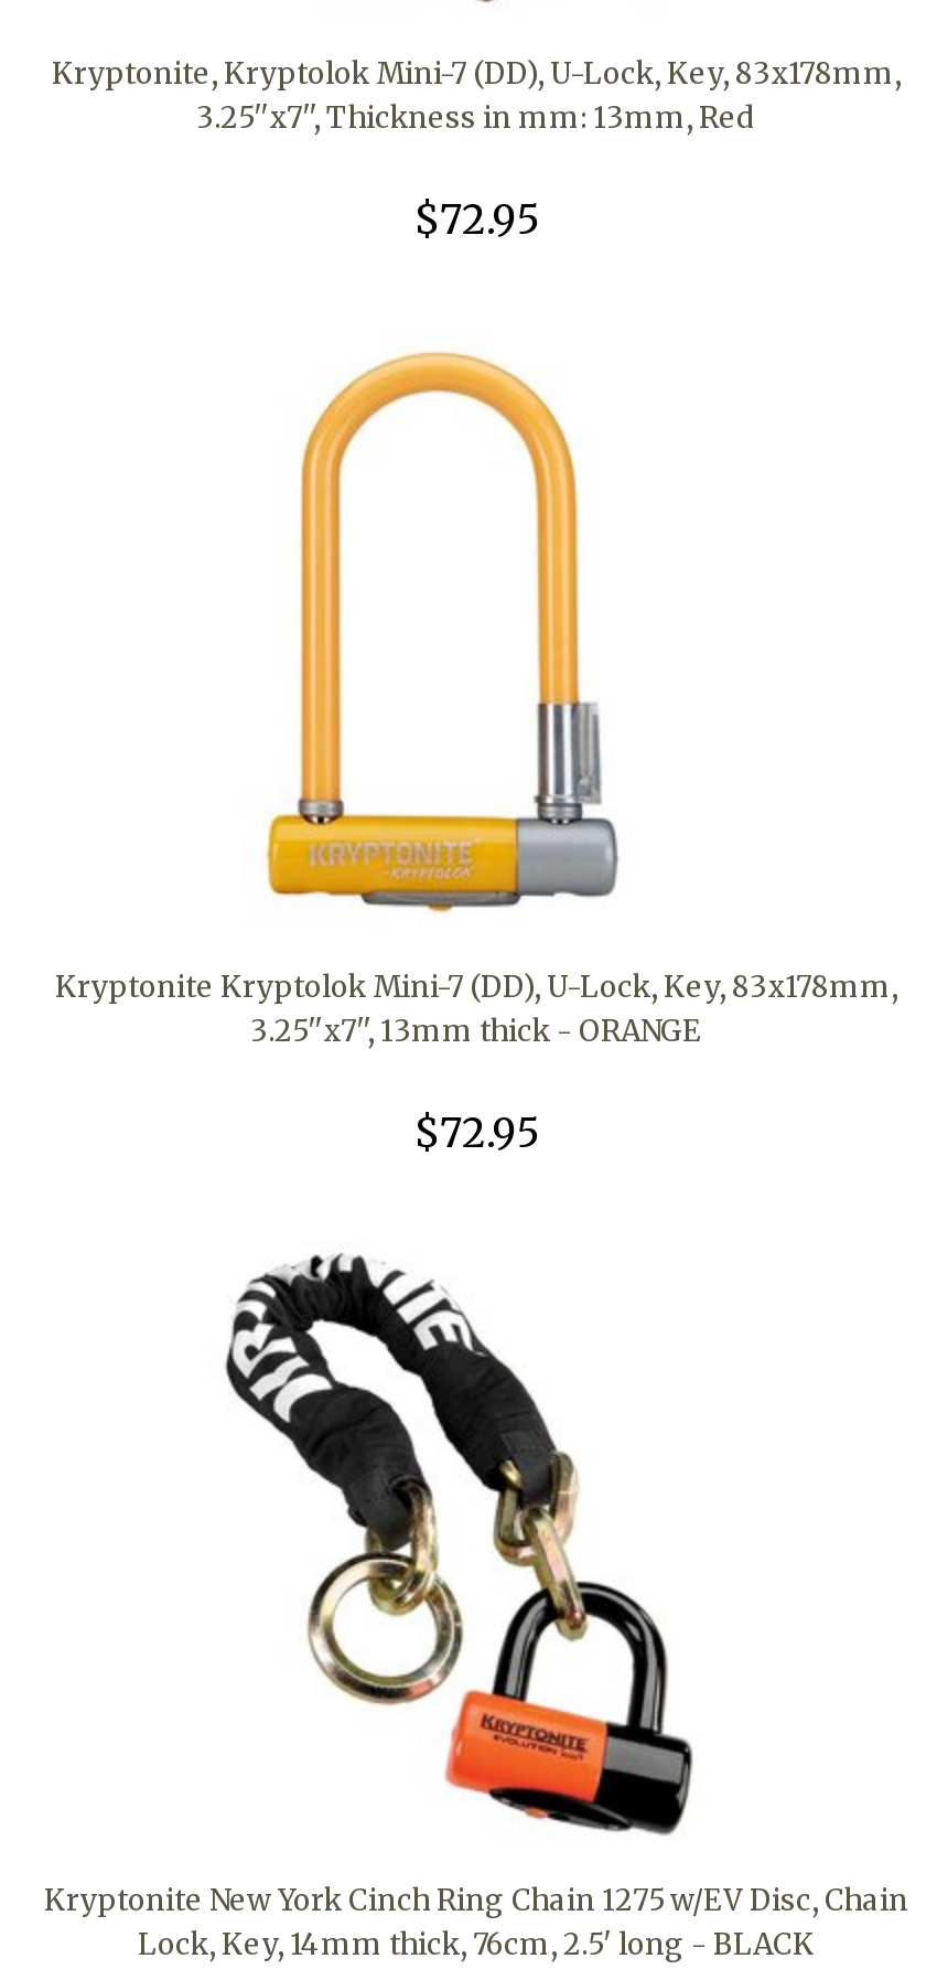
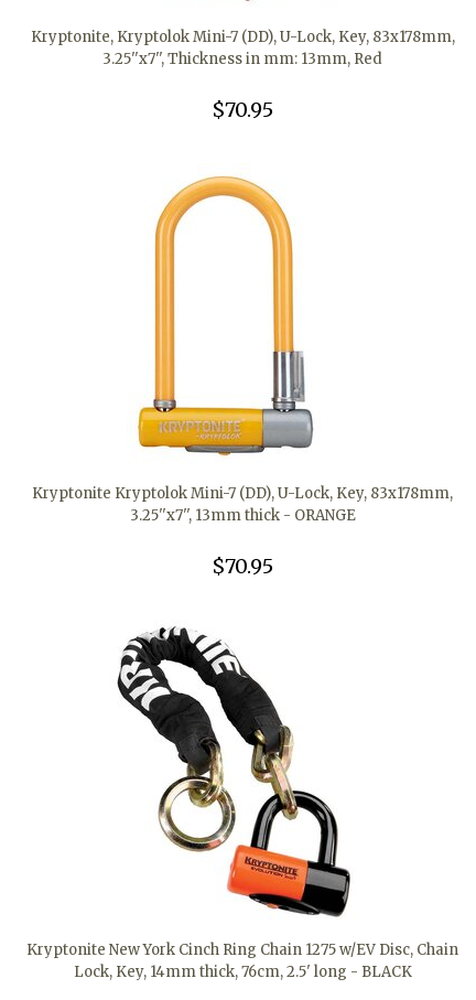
[413,195,539,245] $72.95 -> [212,97,273,123] $70.95
[413,1108,539,1159] $72.95 -> [212,554,273,579] $70.95

